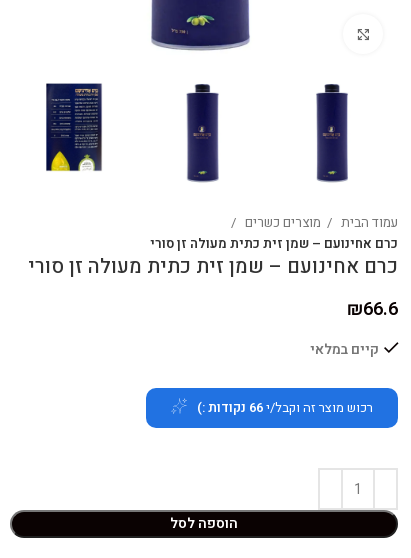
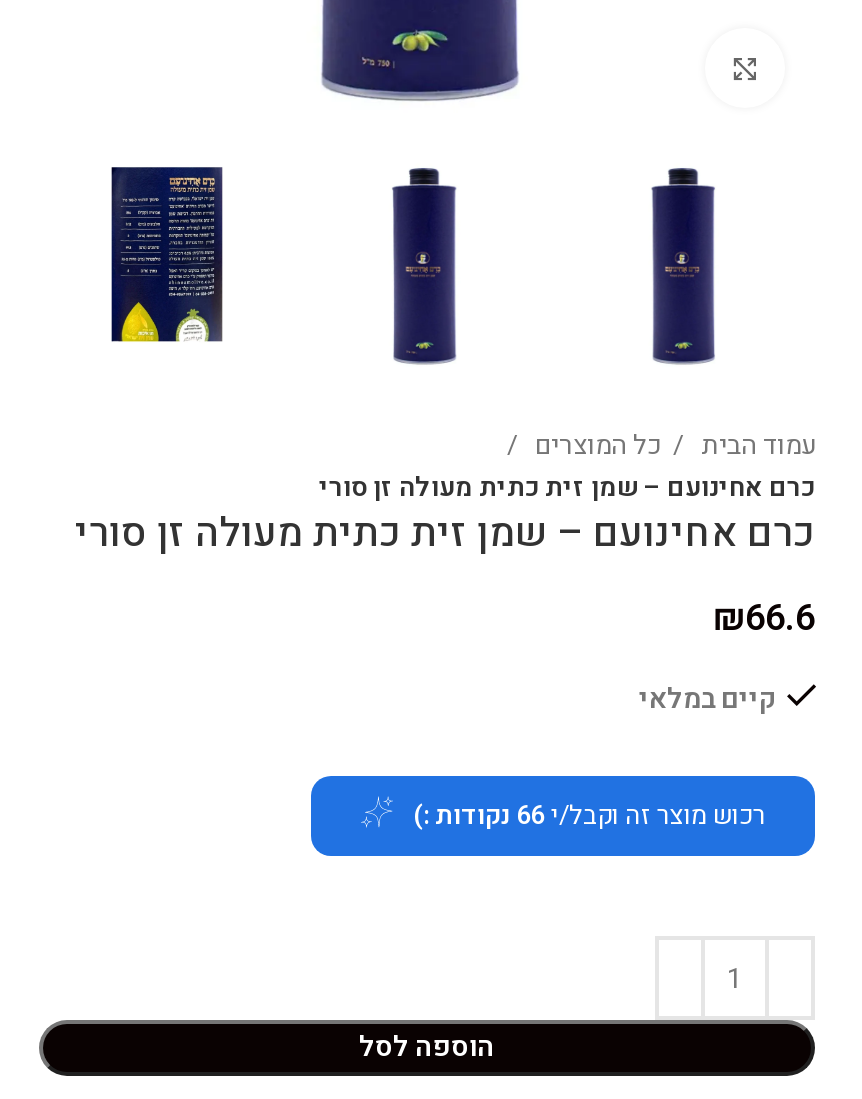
[242,213,321,233] מוצרים כשרים -> [529,427,661,467] כל המוצרים

